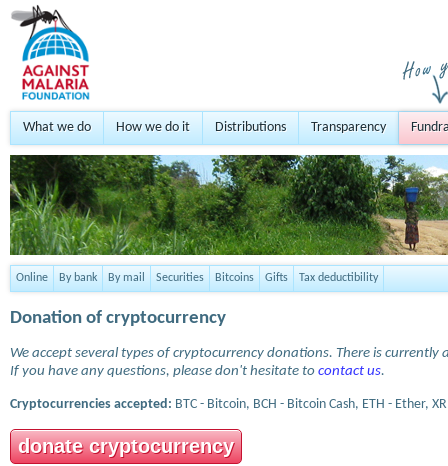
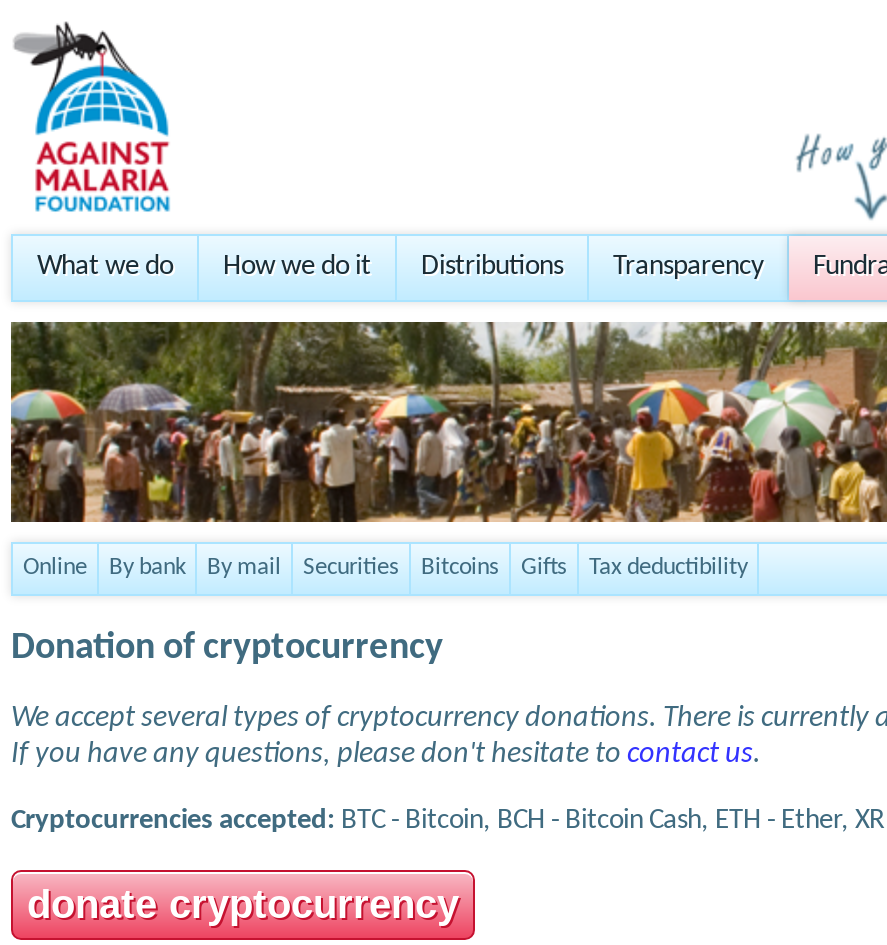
[9,154,445,256] [image] -> [9,320,881,524] [image]

